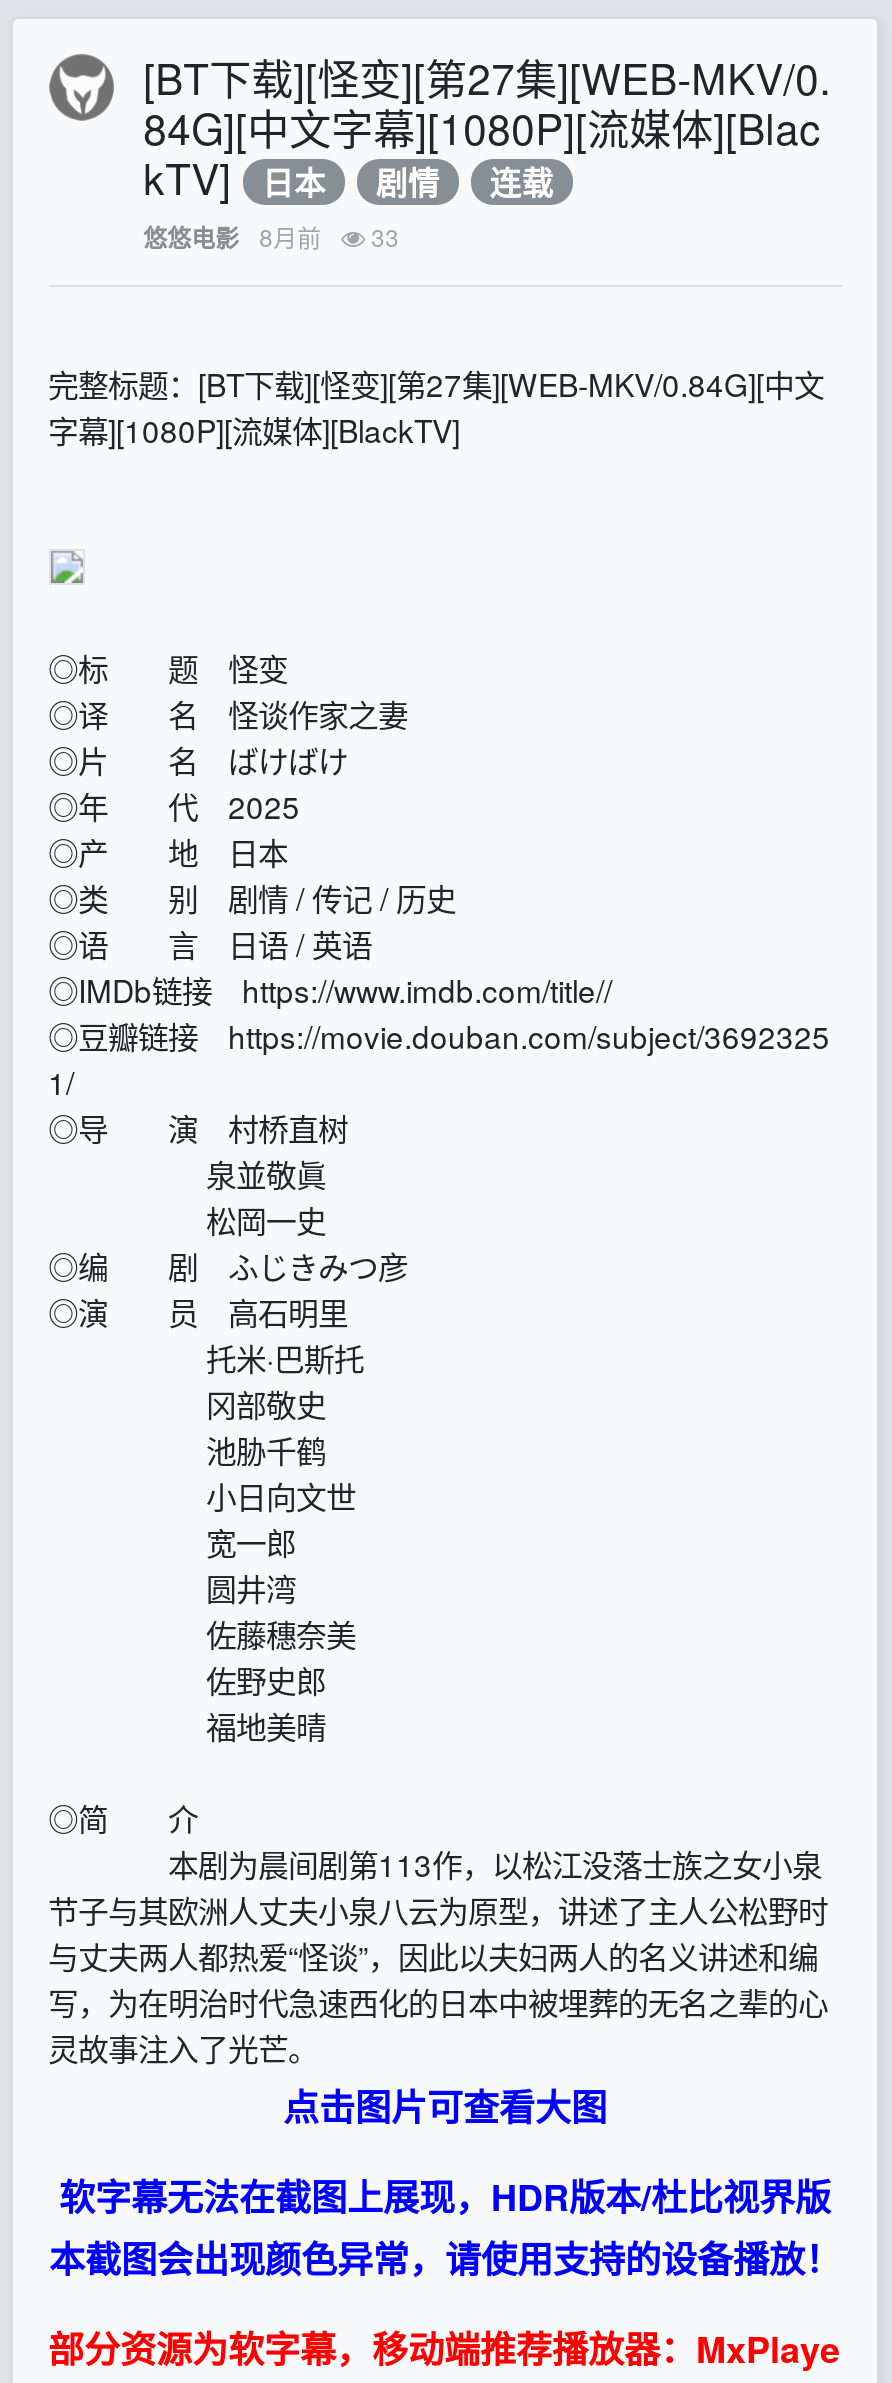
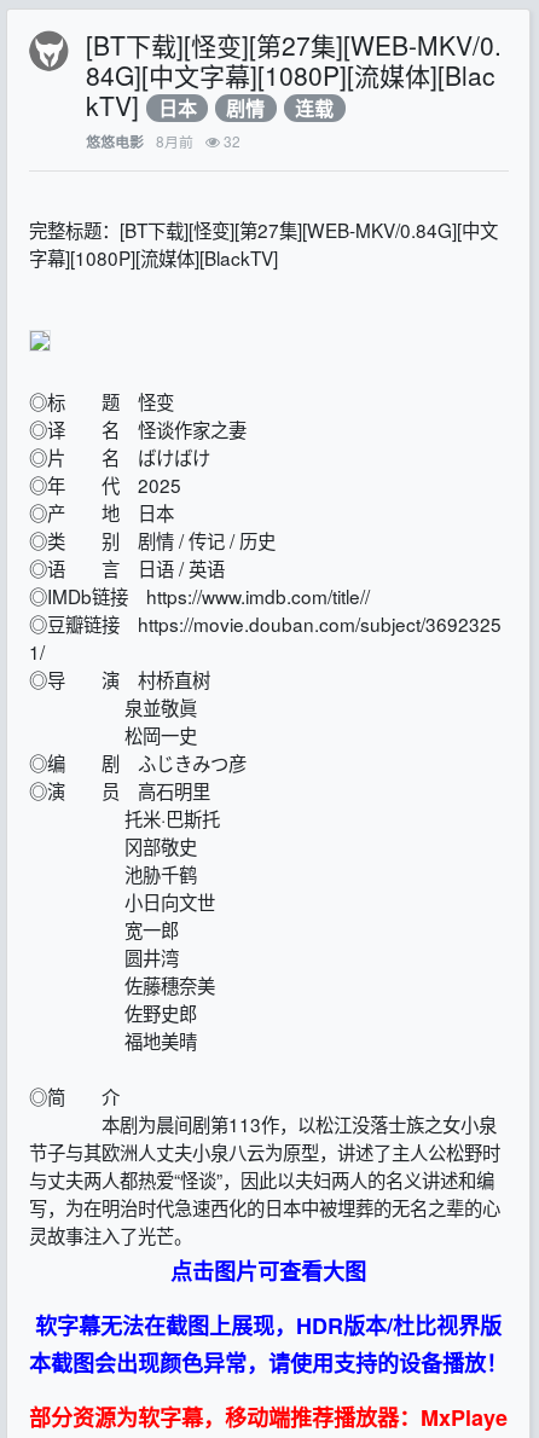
[143,219,399,255] 悠悠电影 8月前 33 -> [86,131,241,153] 悠悠电影 8月前 32

